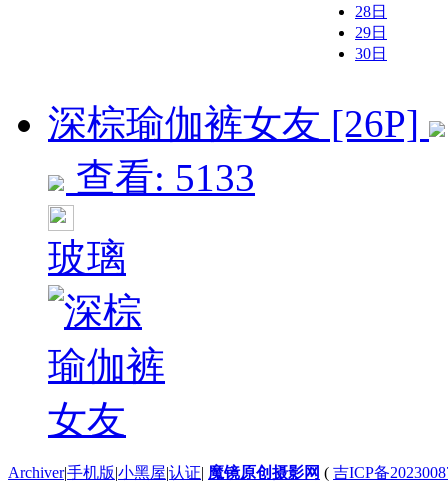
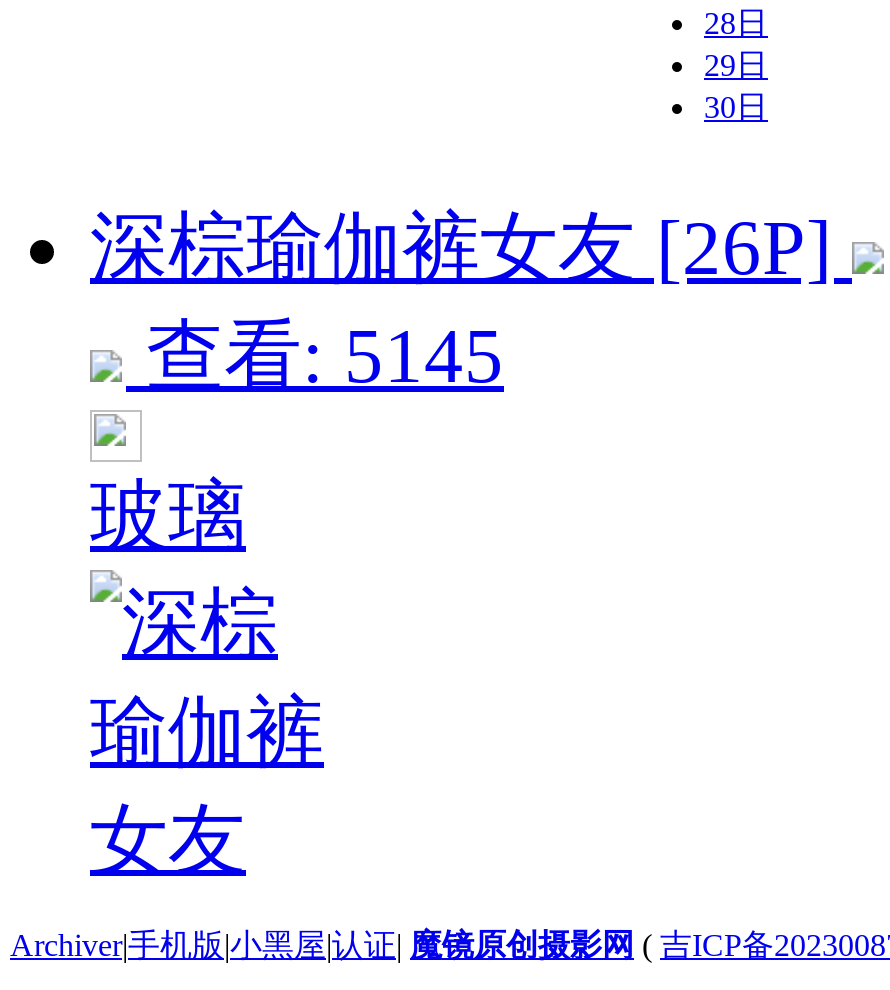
[76,156,255,199] 查看: 5133 -> [146,312,504,398] 查看: 5145

